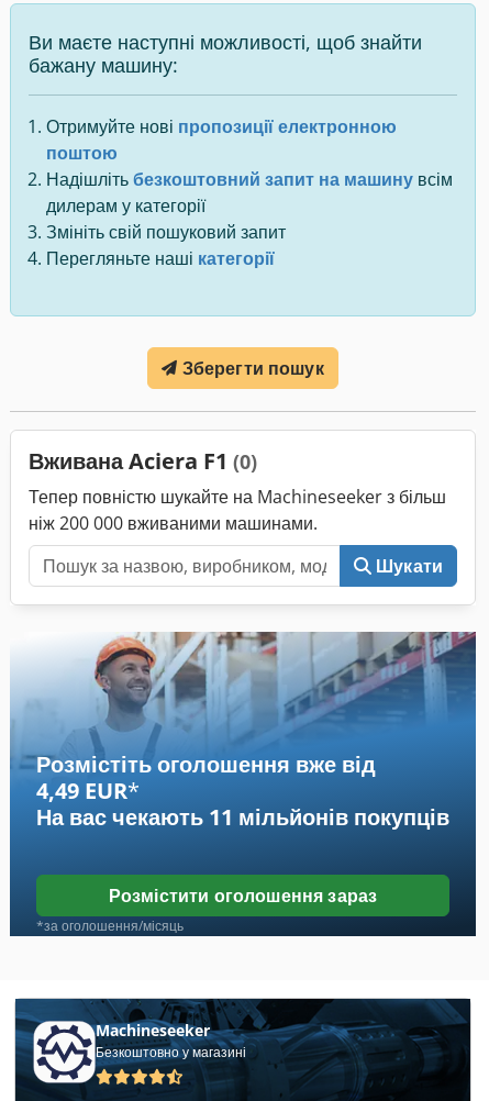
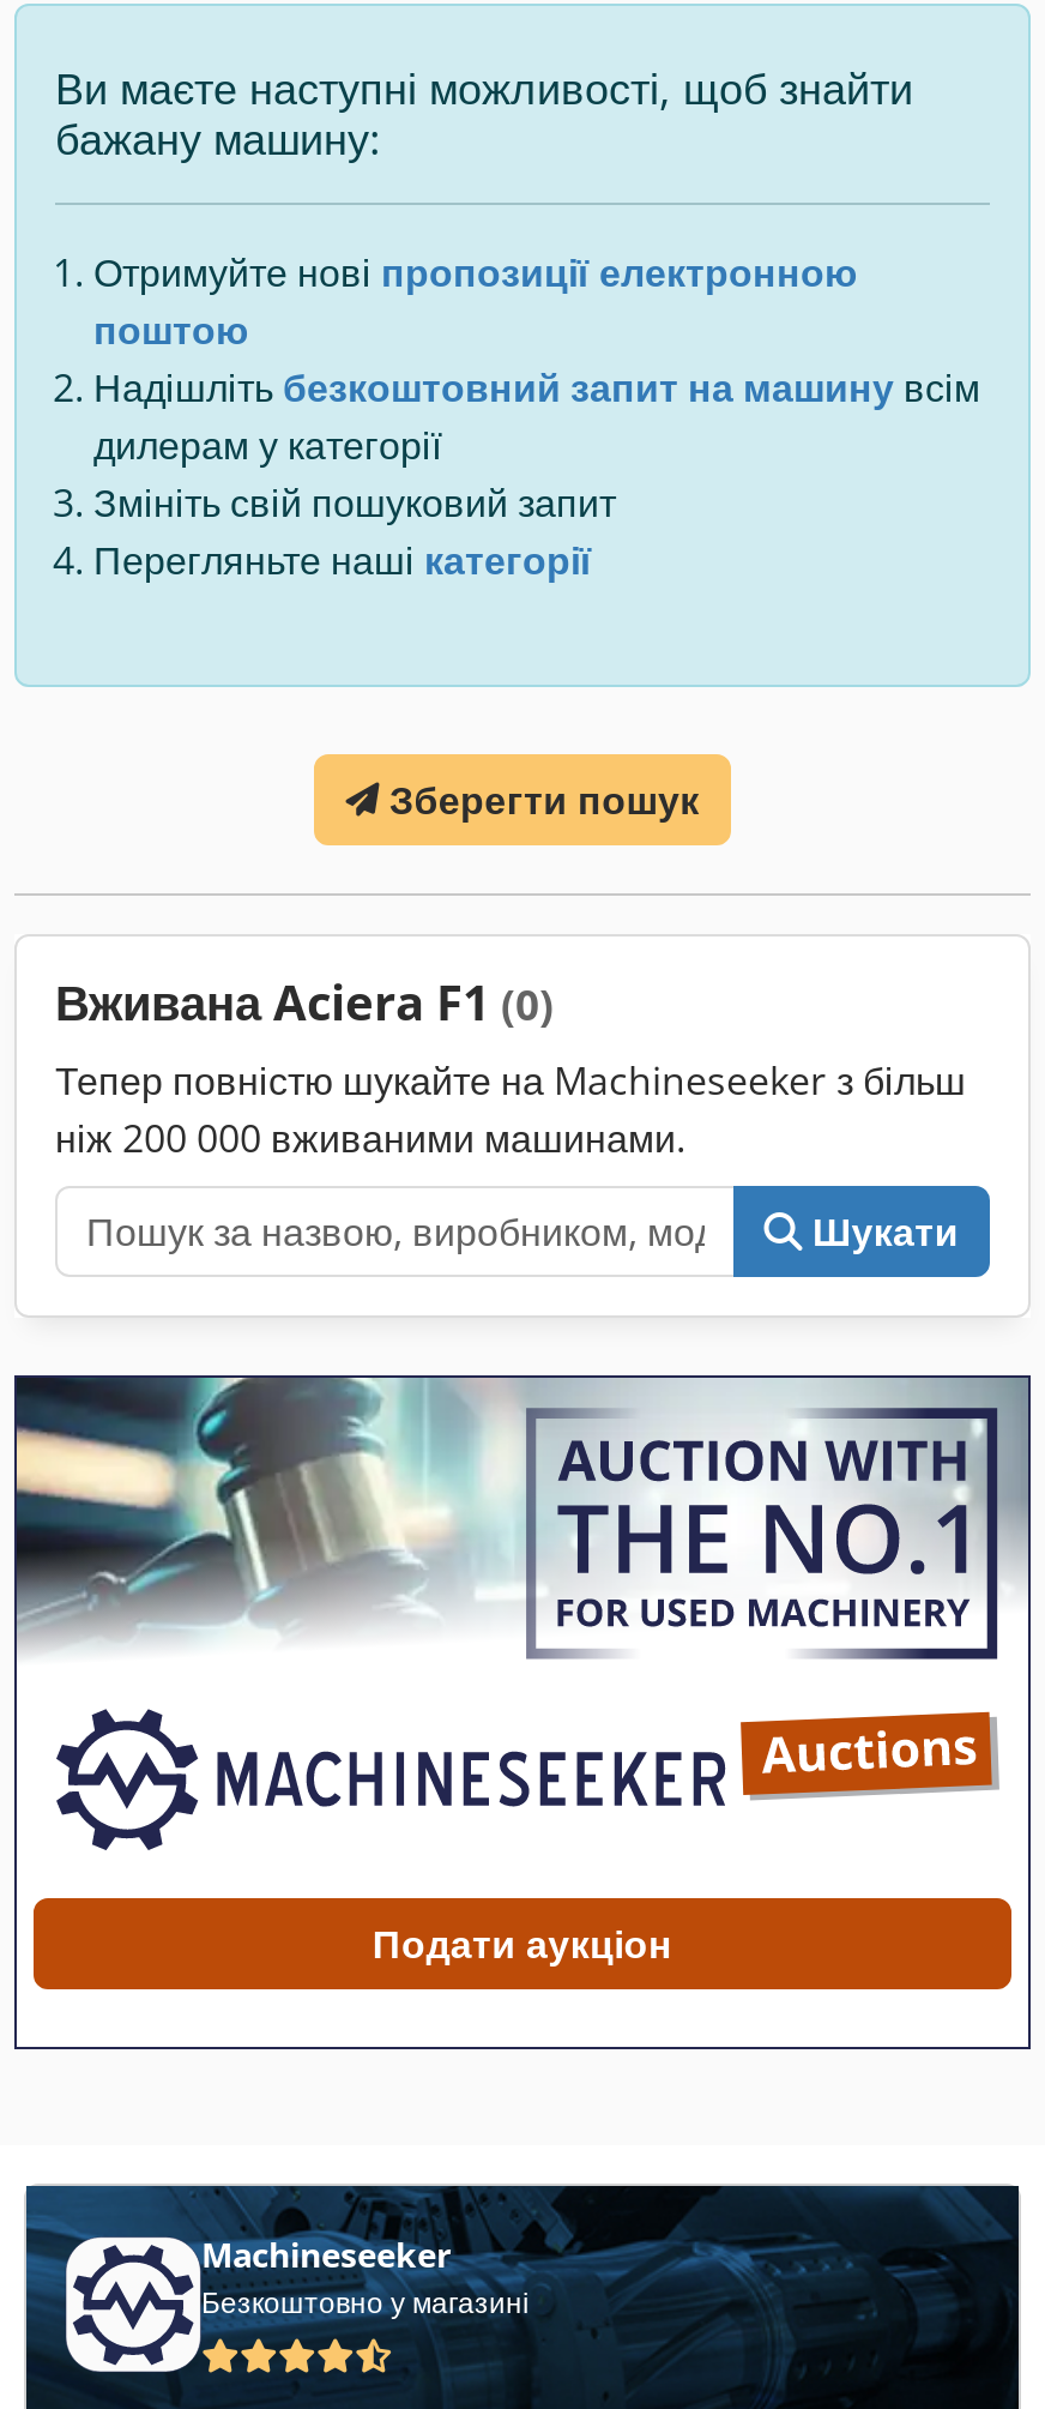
[10,631,476,936] [image] | Розмістіть оголошення вже від | 4,49 EUR* | На вас чекають 11 мільйонів покупців | Розмістити оголошення зараз | *за оголошення/місяць -> [12,1373,1031,2049] [image] | Подати аукціон

